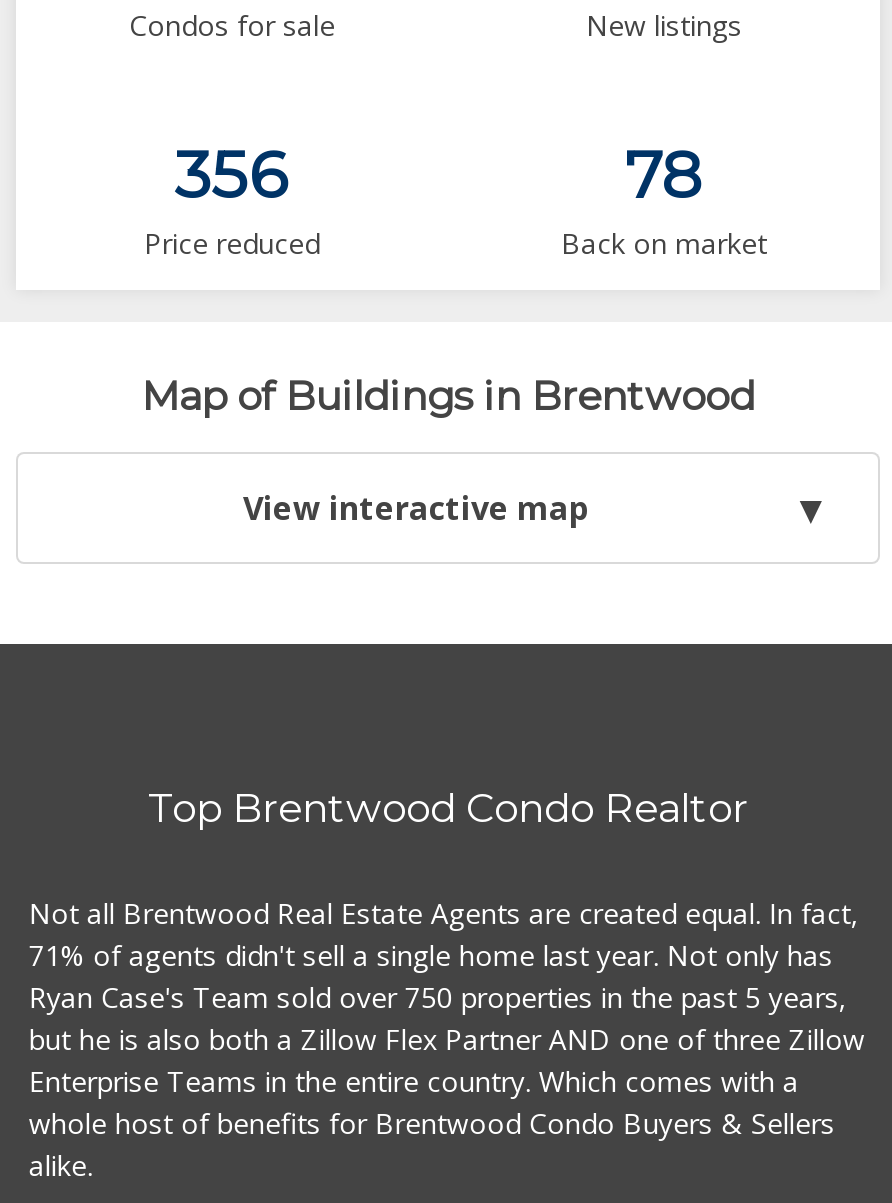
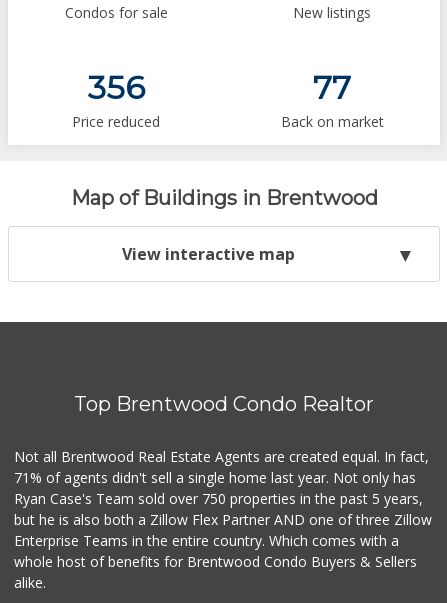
[625,136,703,214] 78 -> [313,68,351,107] 77

